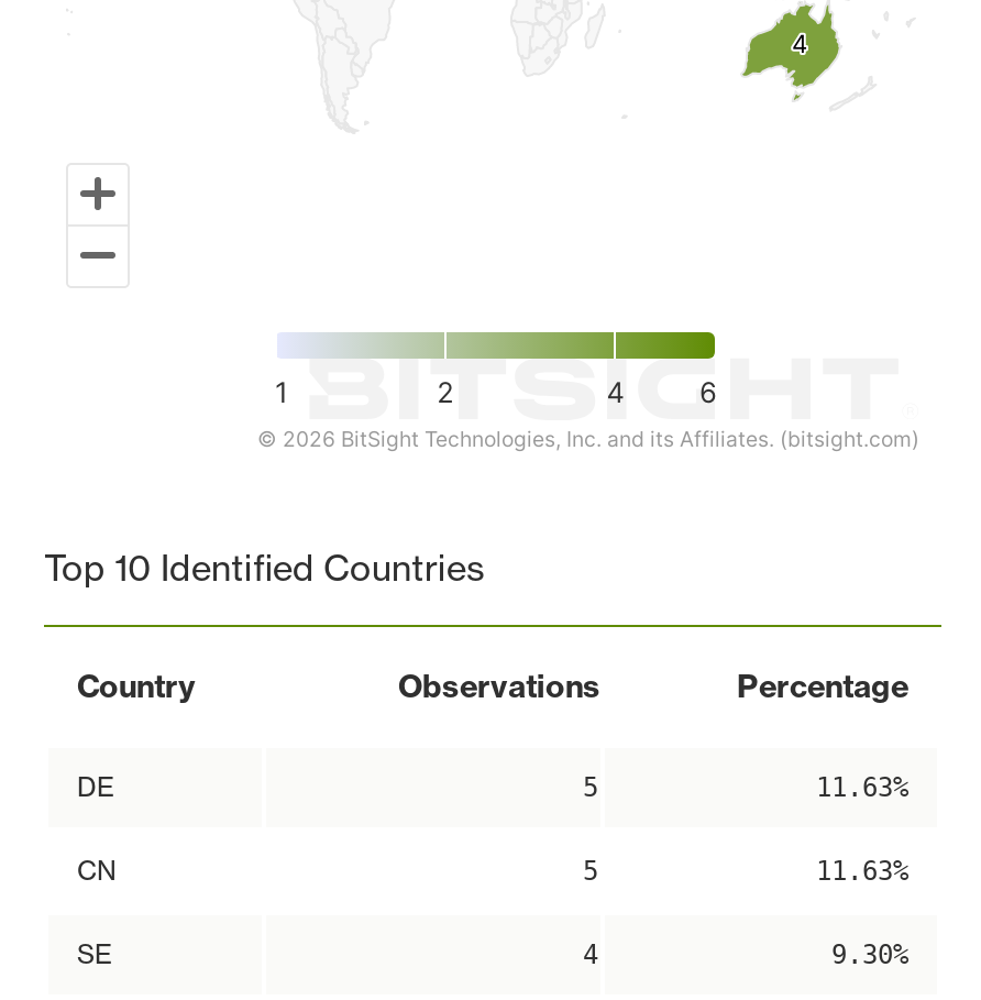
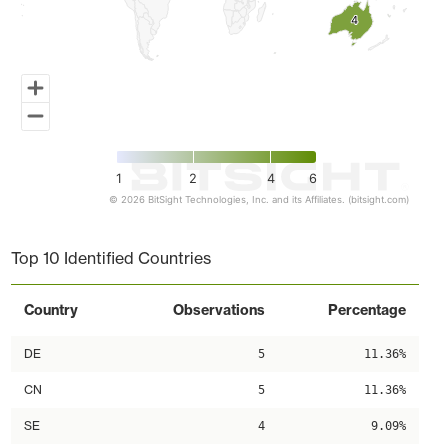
[816,772,908,803] 11.63% -> [364,347,406,361] 11.36%
[816,855,908,886] 11.63% -> [364,383,406,397] 11.36%
[831,939,908,970] 9.30% -> [371,419,406,433] 9.09%

